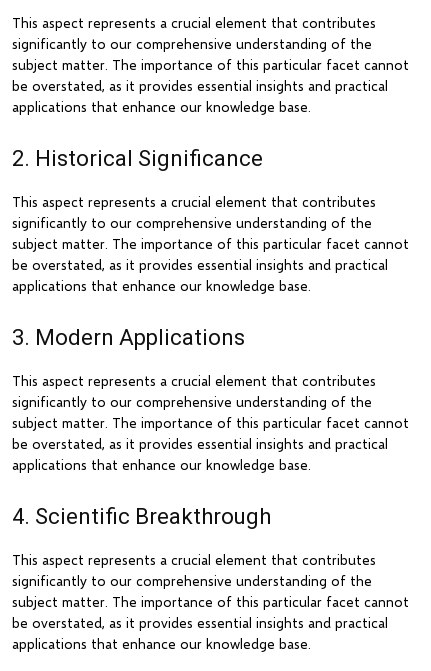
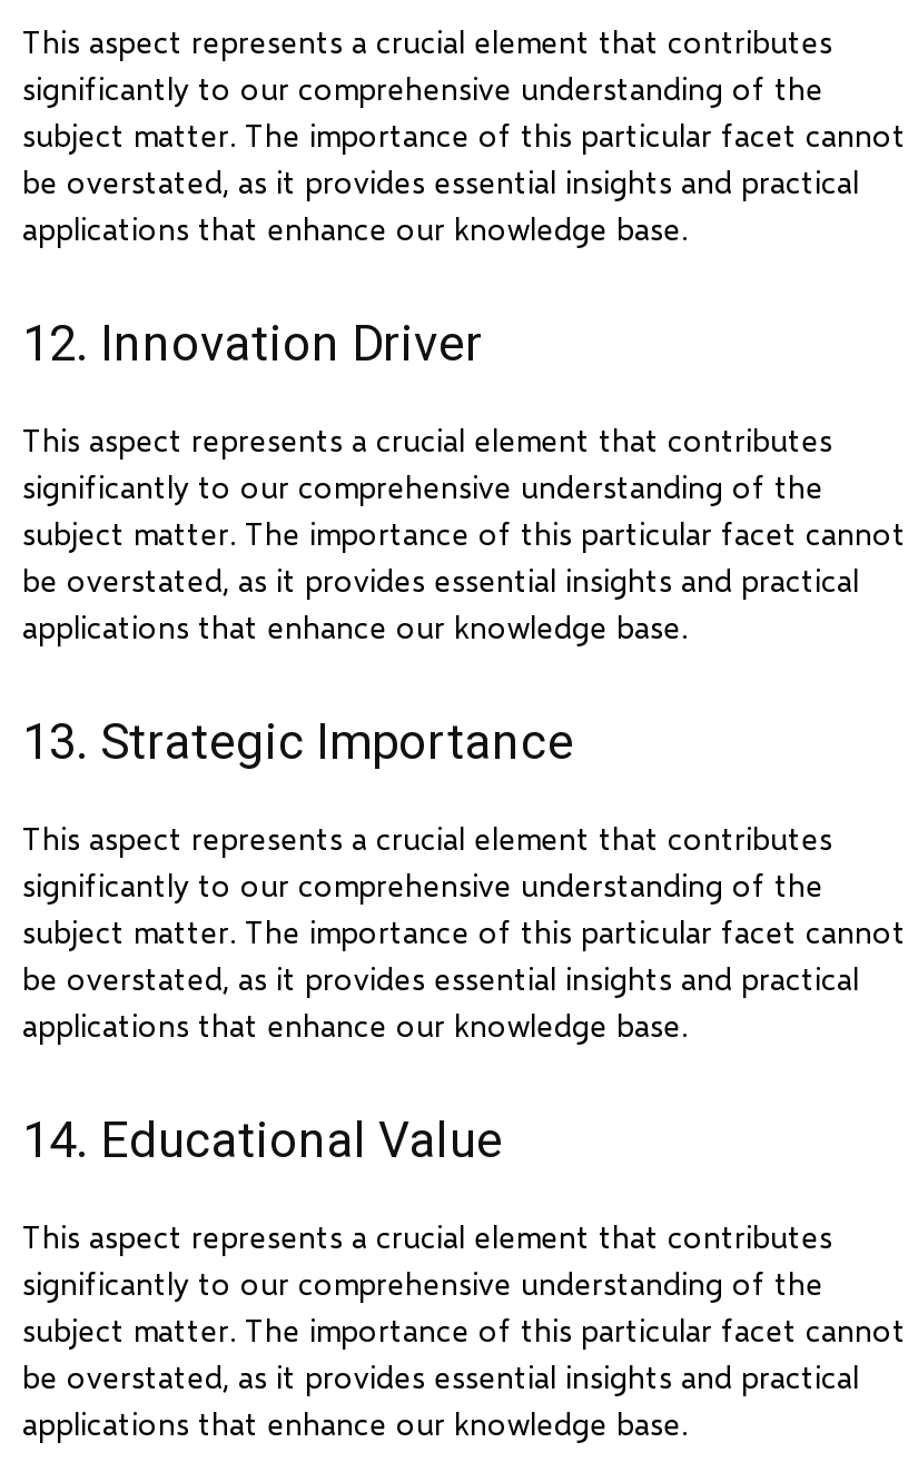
[12,146,263,171] 2. Historical Significance -> [22,316,483,372] 12. Innovation Driver
[12,325,245,350] 3. Modern Applications -> [22,714,574,770] 13. Strategic Importance
[12,504,271,529] 4. Scientific Breakthrough -> [22,1113,503,1168] 14. Educational Value

